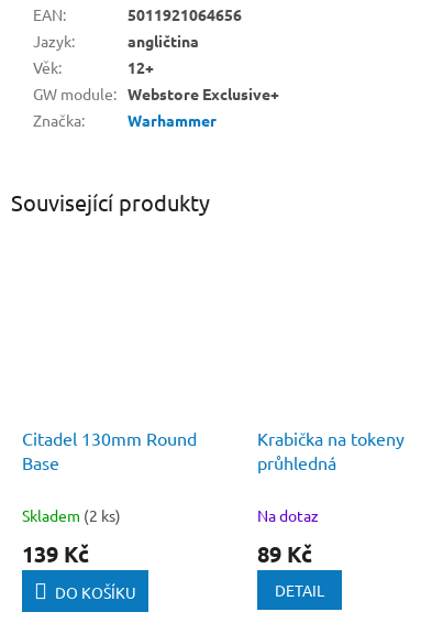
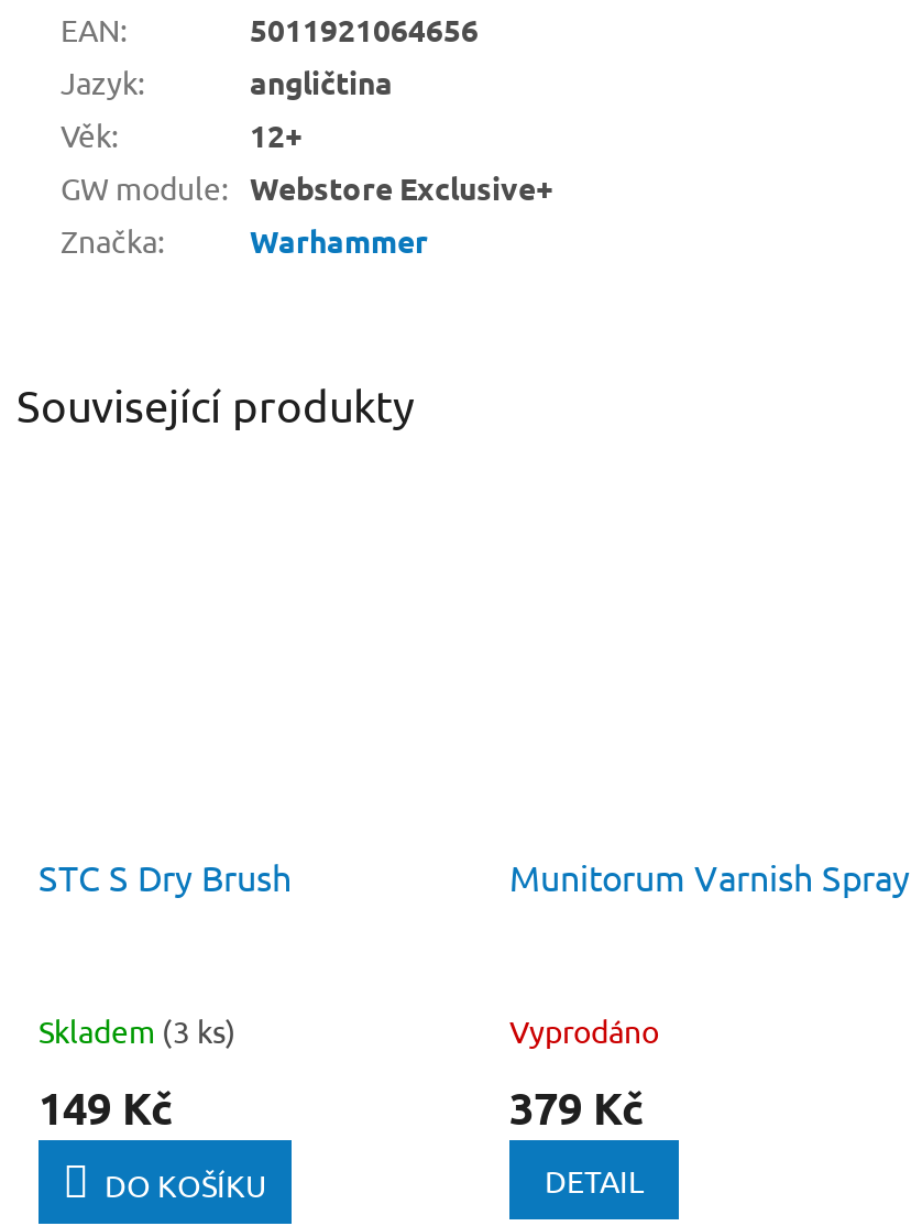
[22,427,197,473] Citadel 130mm Round | Base -> [39,854,292,898] STC S Dry Brush
[257,427,405,473] Krabička na tokeny | průhledná -> [509,854,910,898] Munitorum Varnish Spray
[22,505,121,525] Skladem (2 ks) -> [39,1010,237,1049] Skladem (3 ks)
[257,505,319,525] Na dotaz -> [509,1010,659,1049] Vyprodáno
[22,539,89,568] 139 Kč -> [39,1078,173,1135] 149 Kč
[257,539,312,568] 89 Kč -> [509,1078,644,1135] 379 Kč

